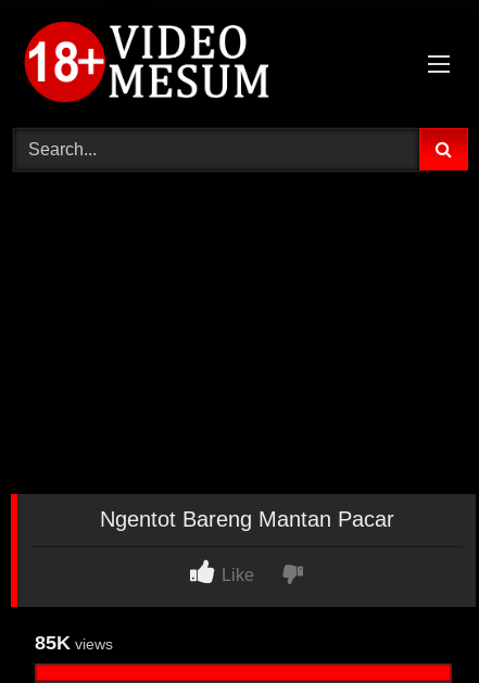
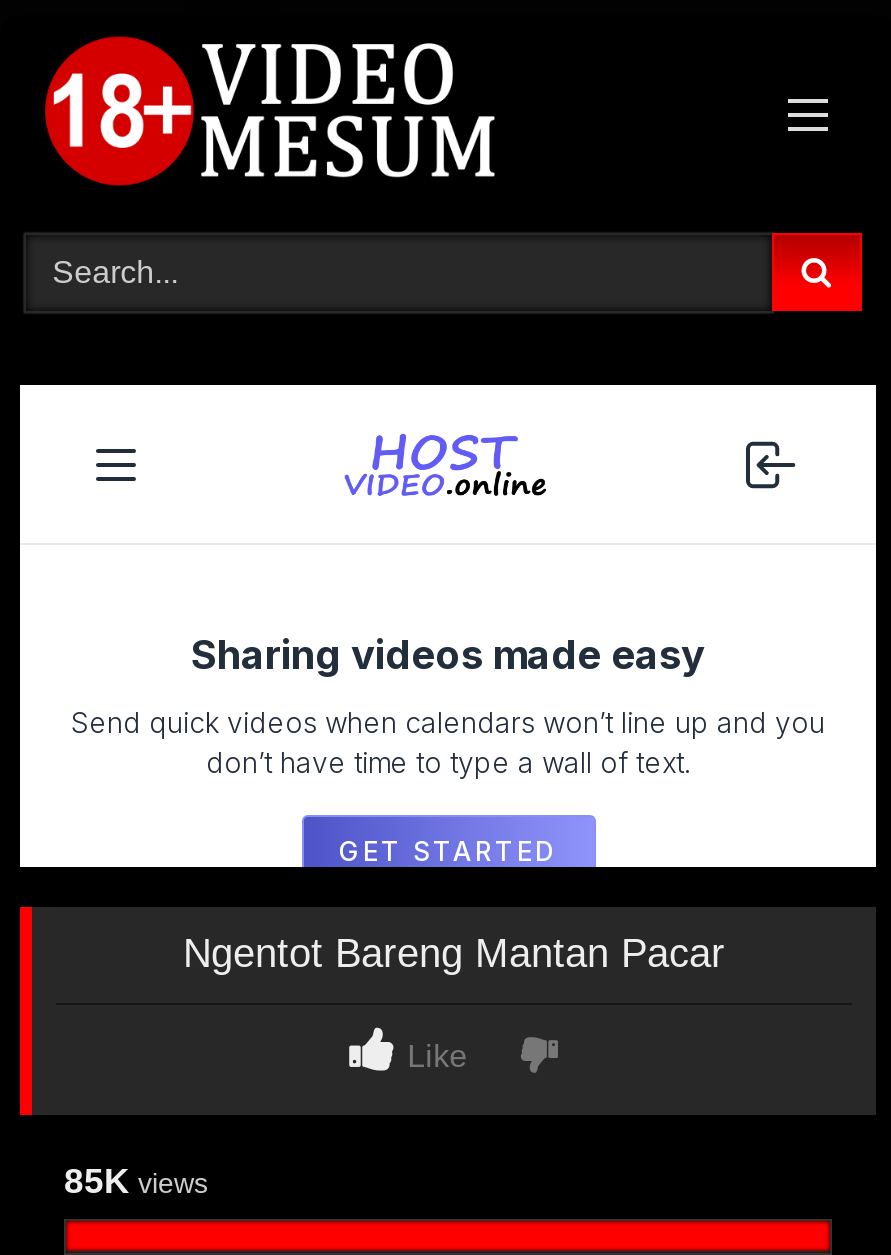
none -> [18,383,878,869] [image]

